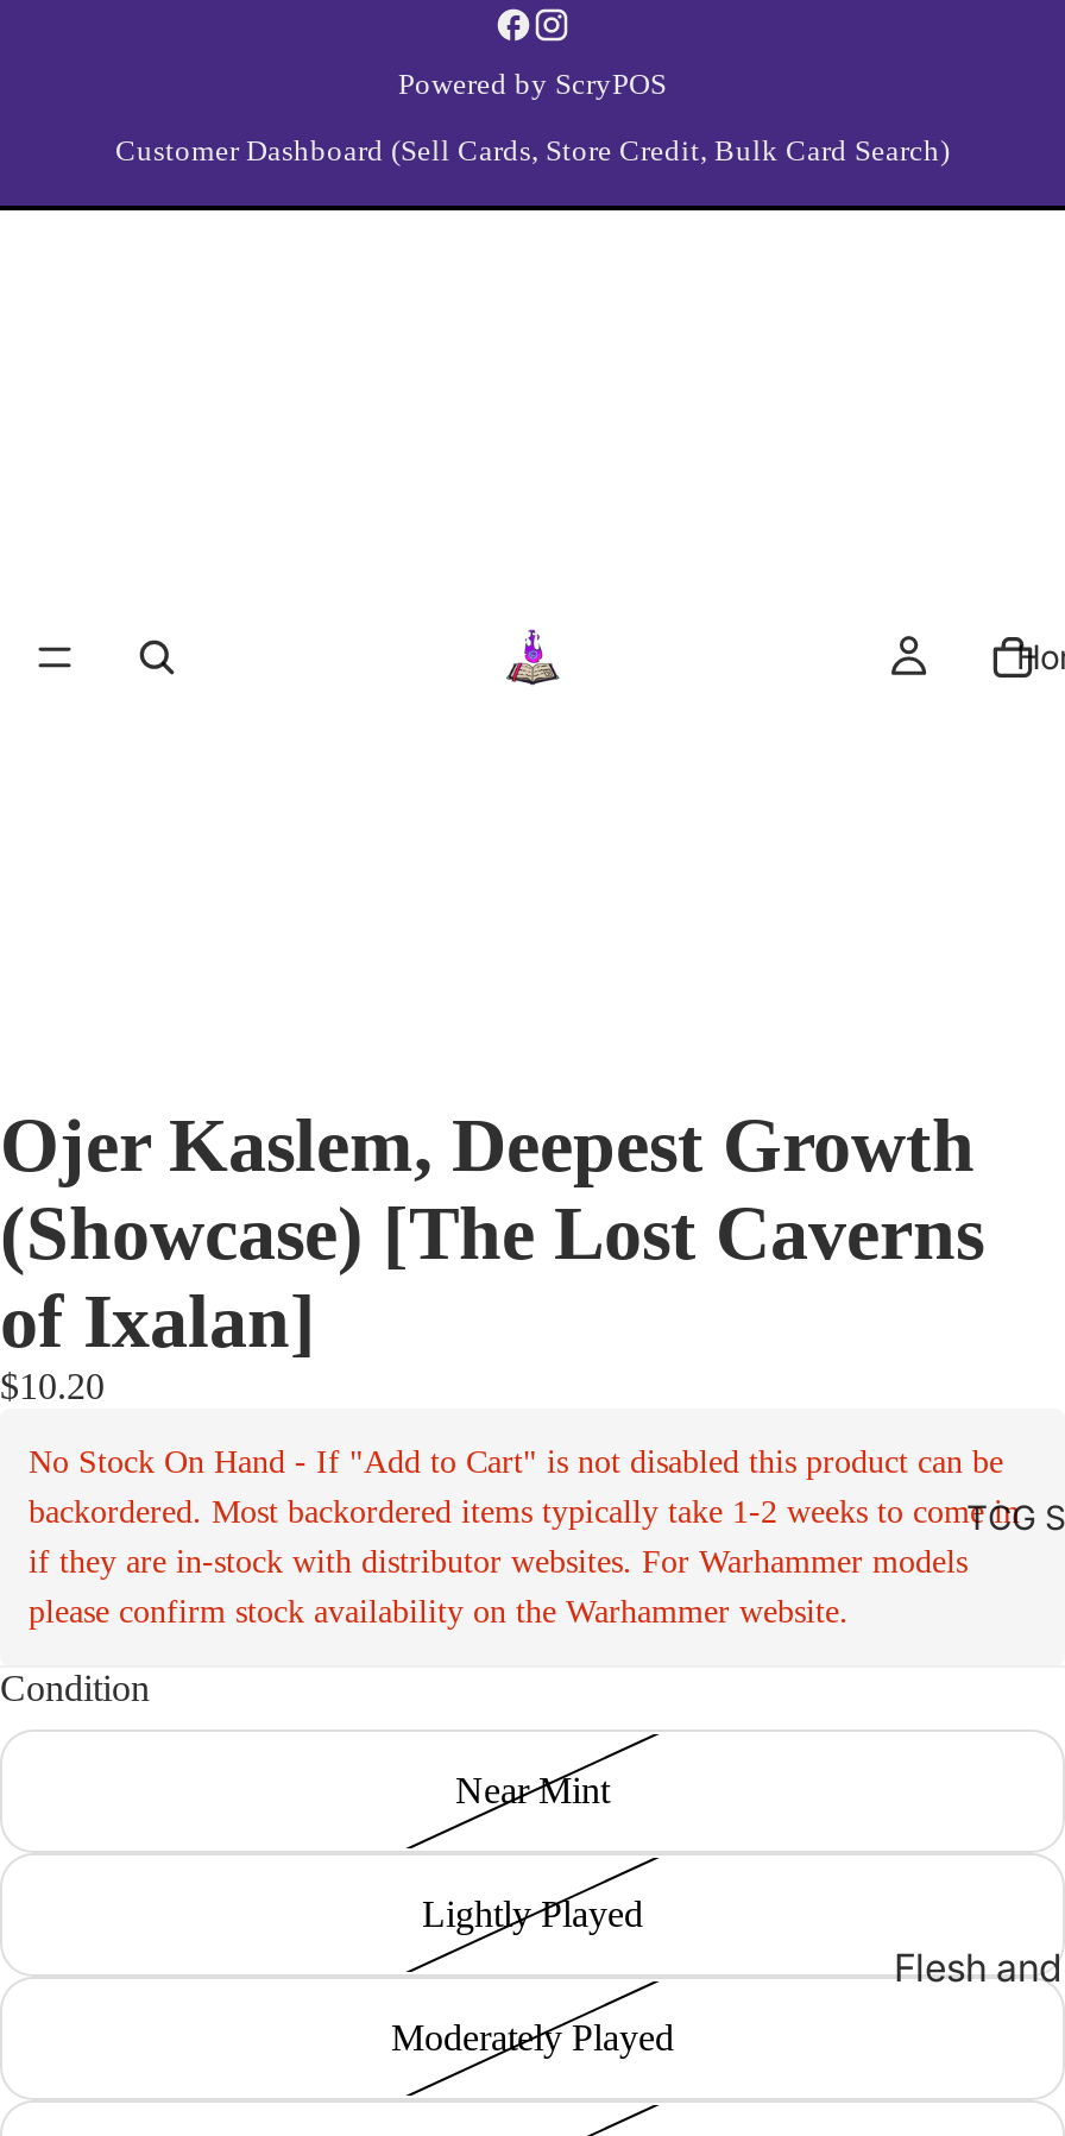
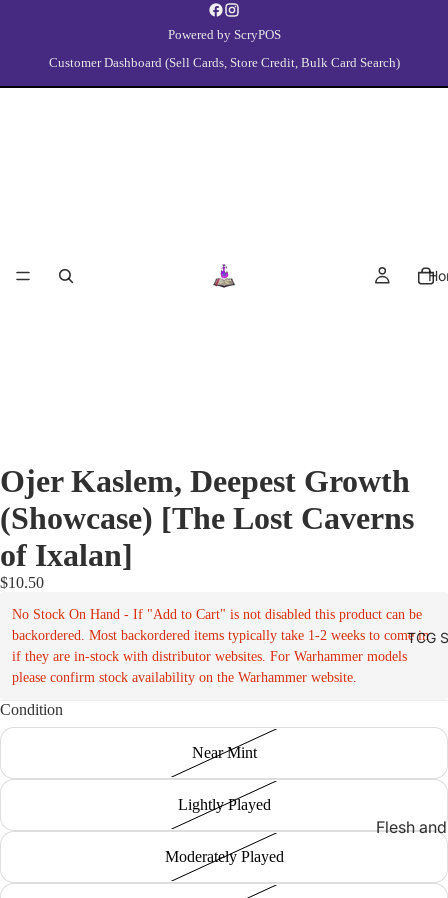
[0,1366,105,1407] $10.20 -> [0,574,44,591] $10.50

